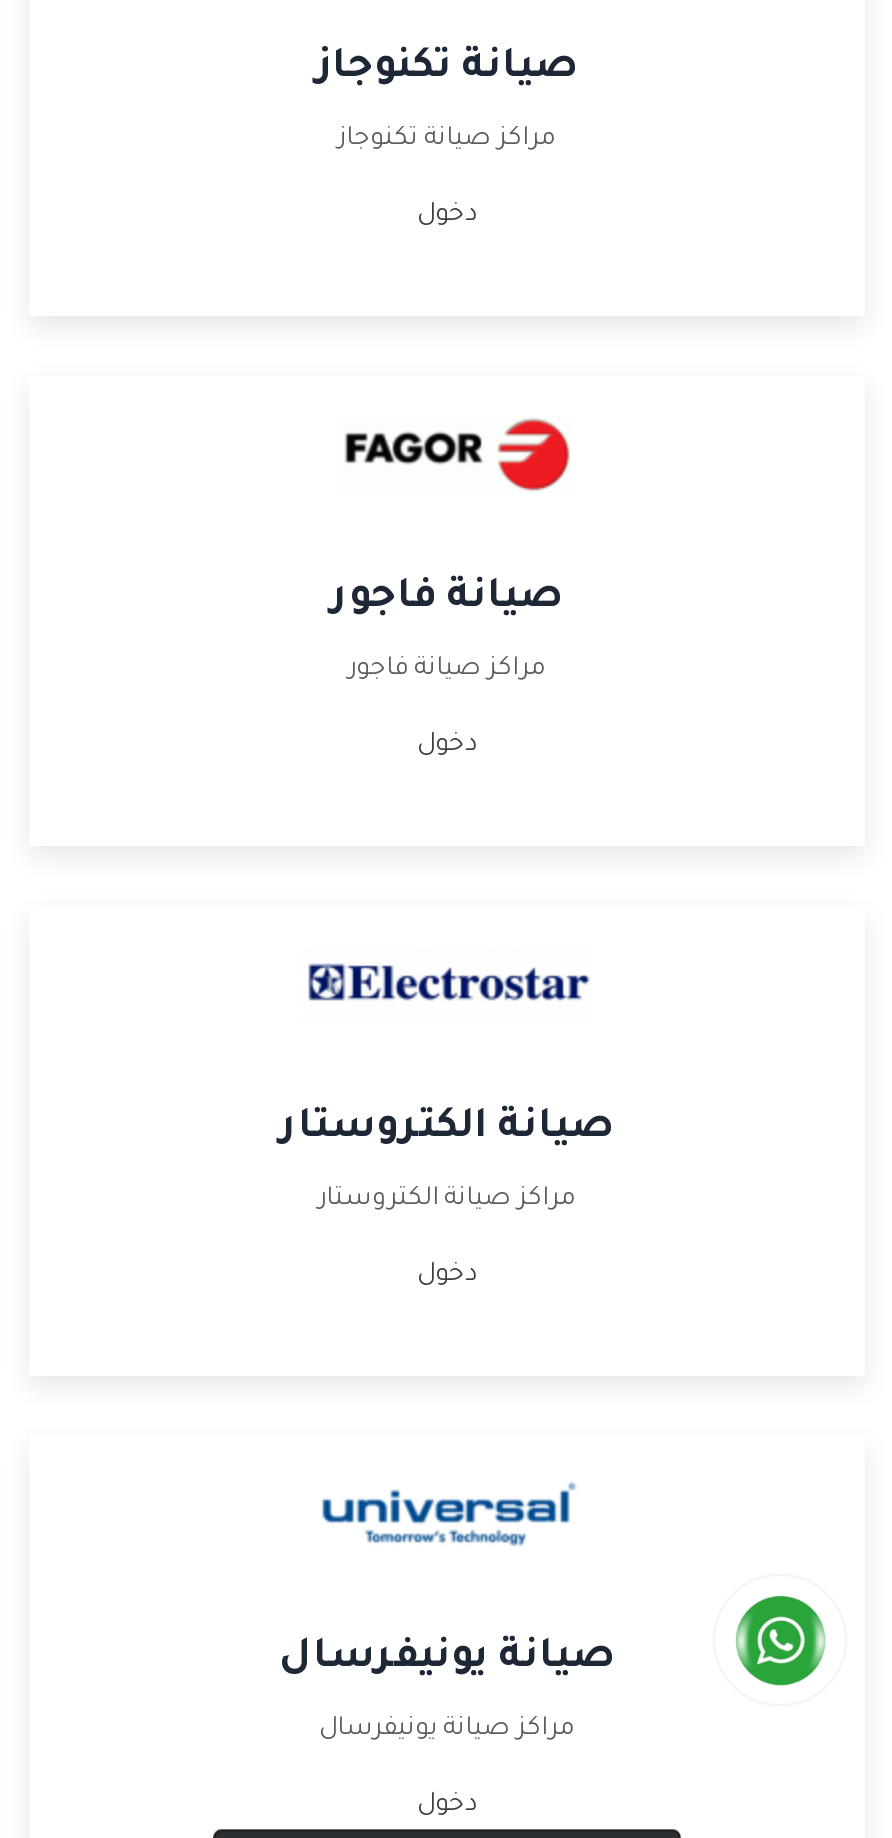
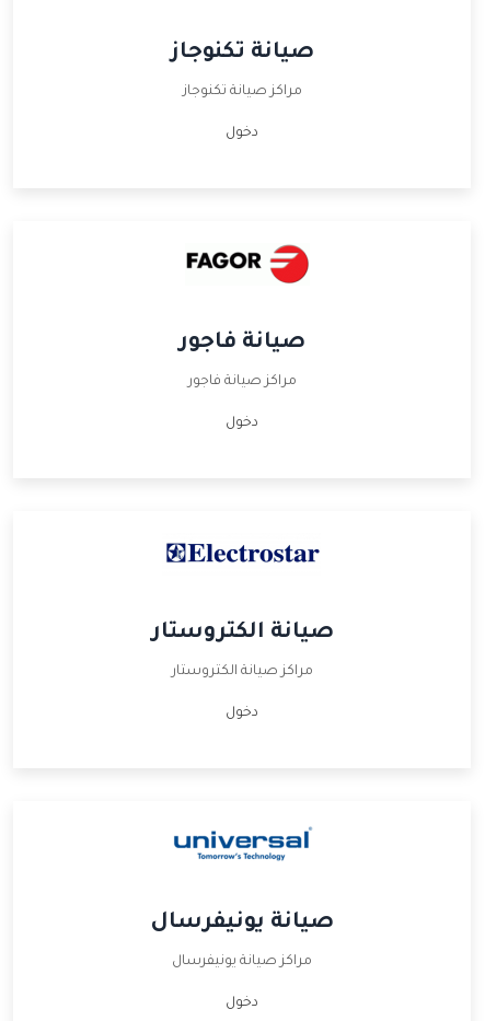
[735,1594,827,1688] [image] -> none

